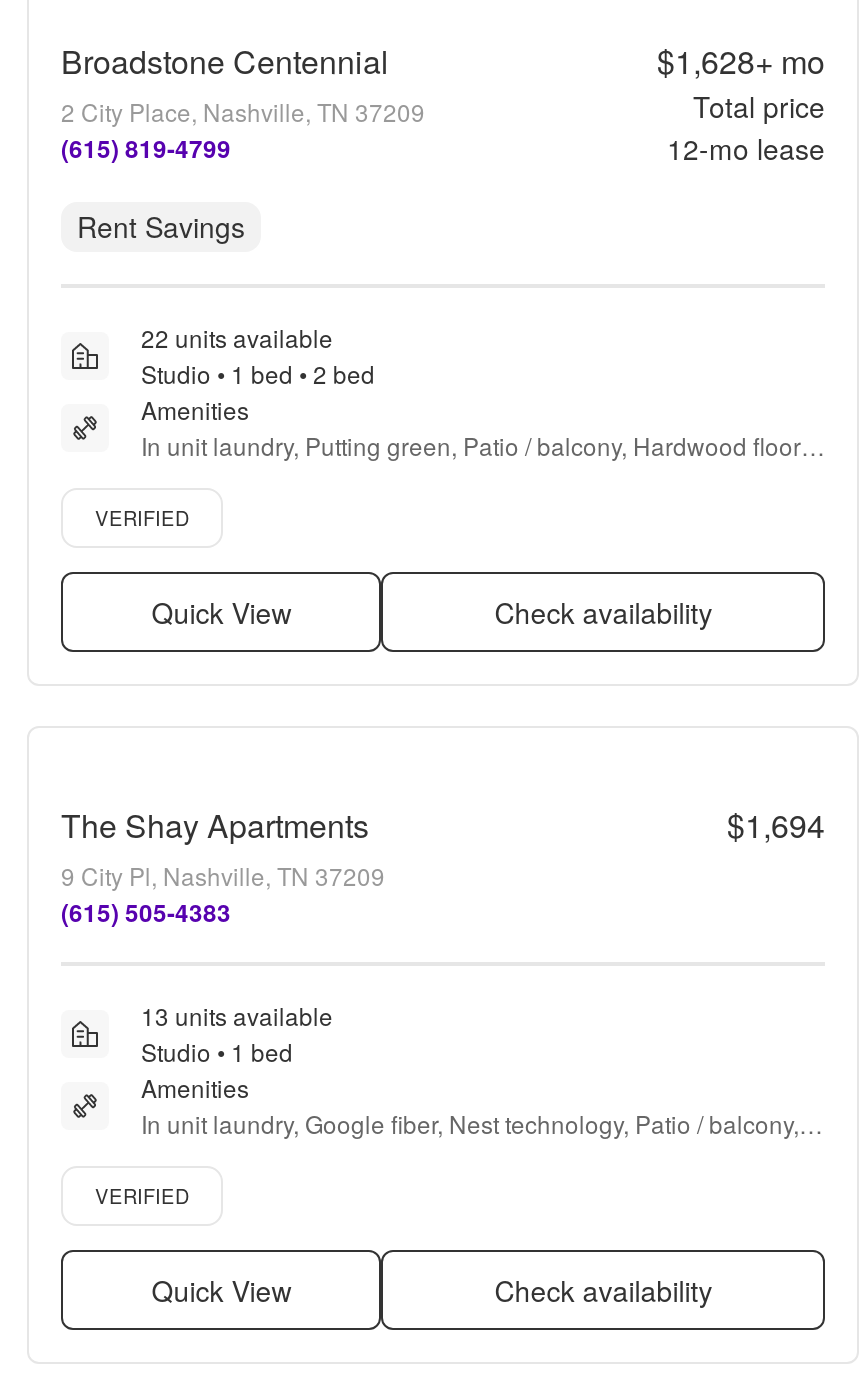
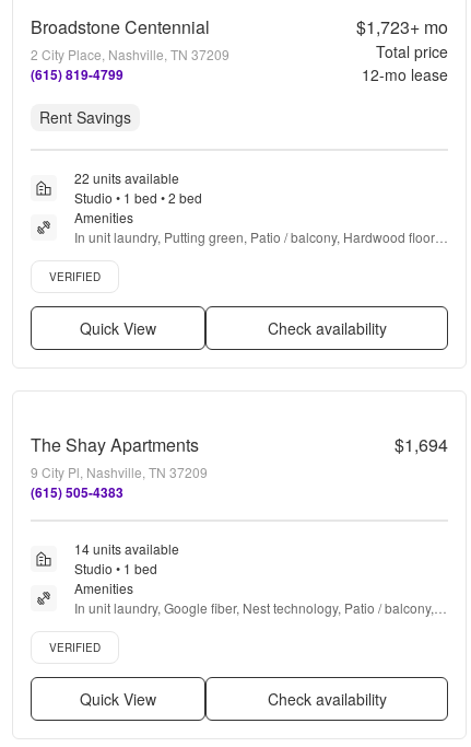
[657,38,825,84] $1,628+ mo -> [356,14,448,39] $1,723+ mo
[141,998,333,1032] 13 units available -> [74,539,179,558] 14 units available

